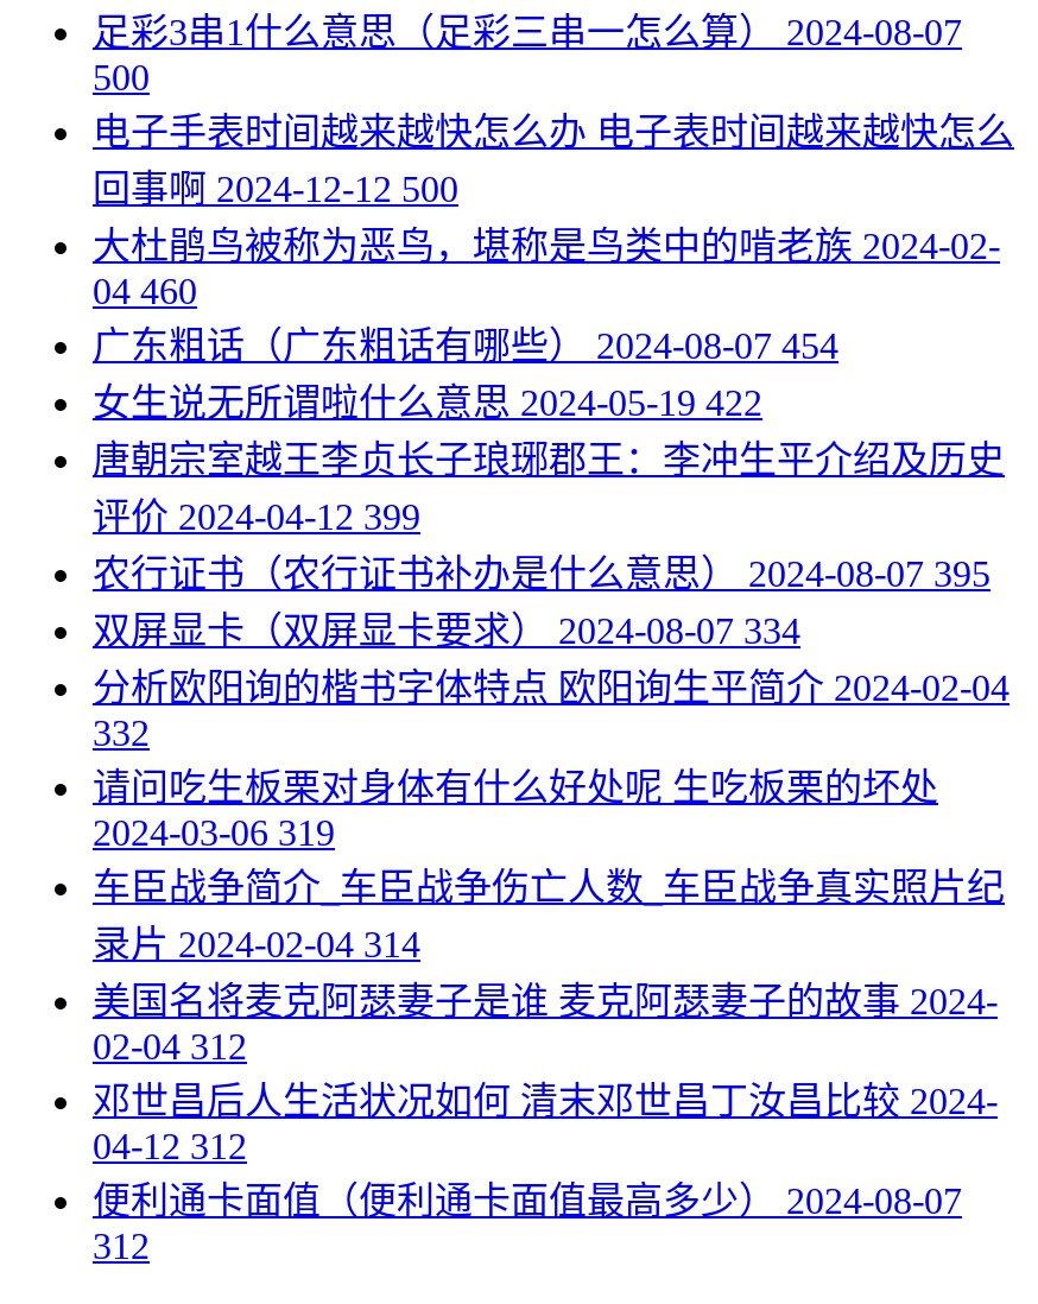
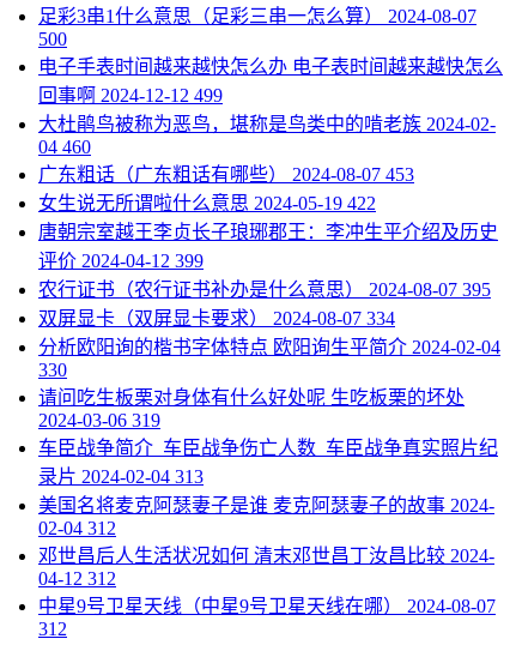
[93,167,458,208] 回事啊2024-12-12 500 -> [38,85,223,105] 回事啊2024-12-12 499
[93,324,838,365] 广东粗话（广东粗话有哪些）2024-08-07 454 -> [38,164,414,184] 广东粗话（广东粗话有哪些）2024-08-07 453
[93,711,150,752] 332 -> [38,359,67,379] 330
[93,923,420,963] 录片2024-02-04 314 -> [38,466,204,486] 录片2024-02-04 313
[93,1179,962,1220] 便利通卡面值（便利通卡面值最高多少）2024-08-07 -> [38,595,496,616] 中星9号卫星天线（中星9号卫星天线在哪）2024-08-07

